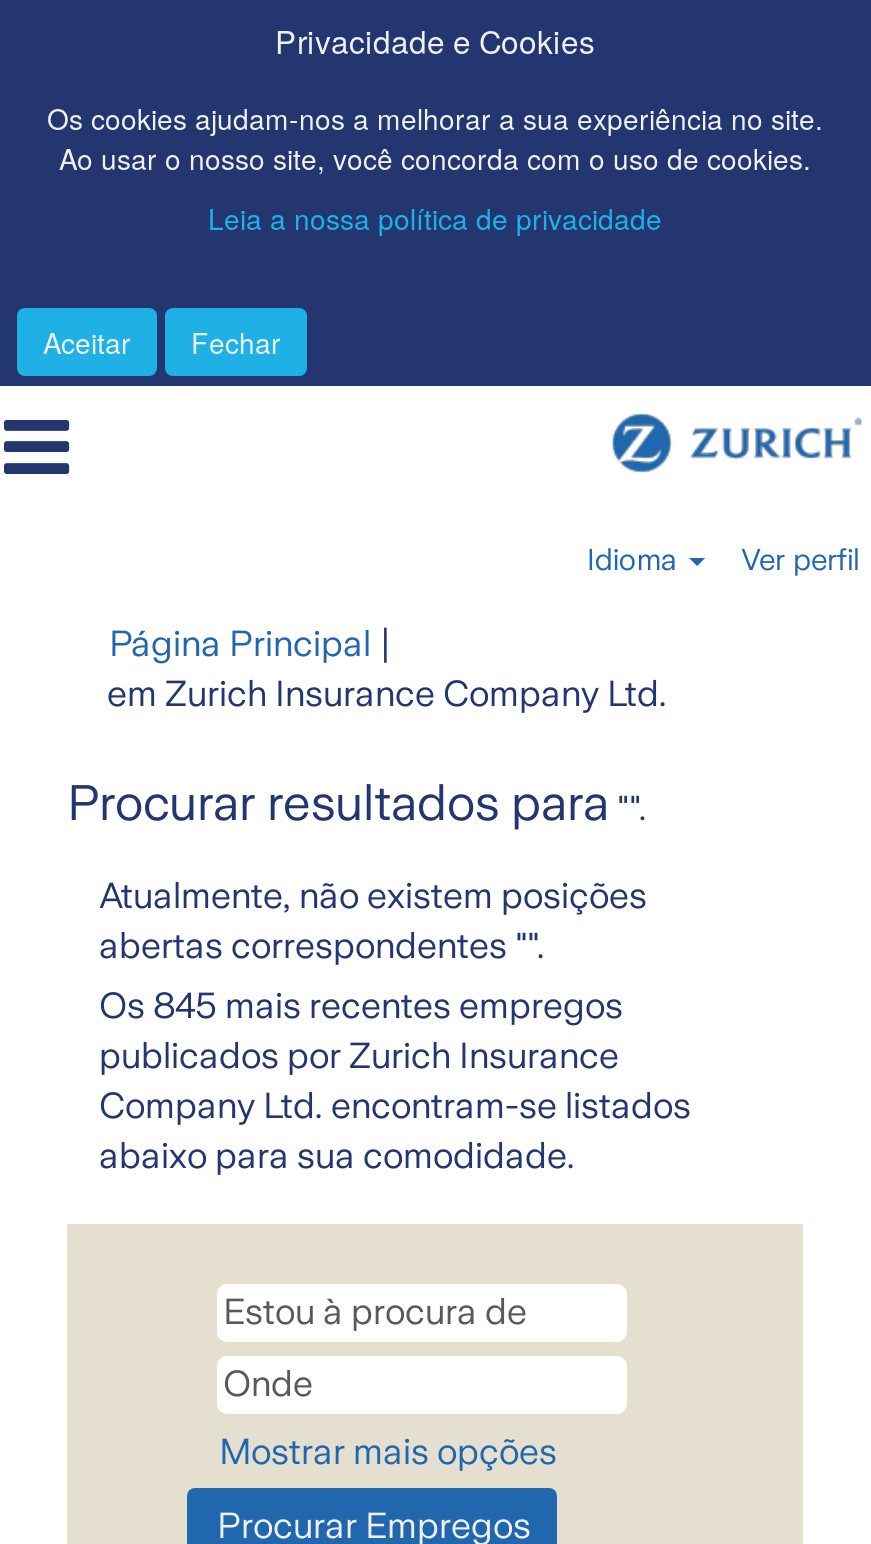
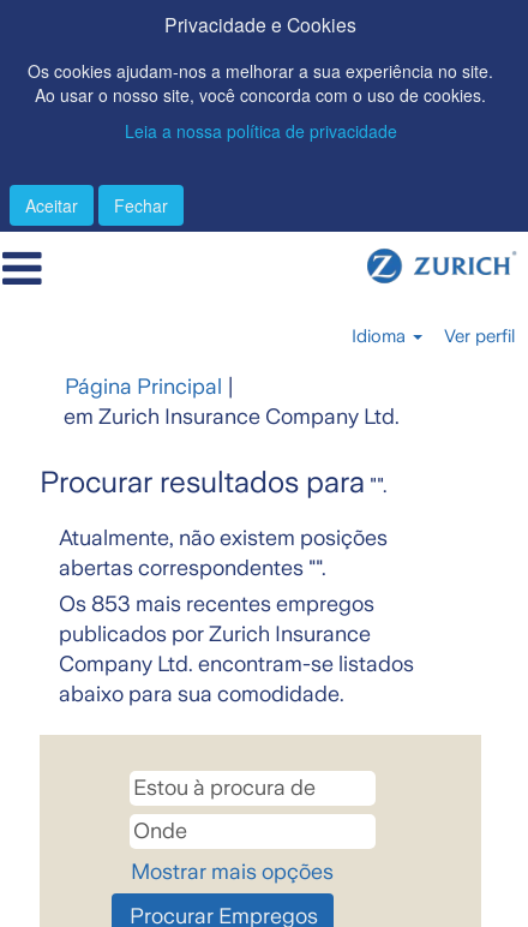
[99,986,623,1026] Os 845 mais recentes empregos -> [59,592,374,616] Os 853 mais recentes empregos

